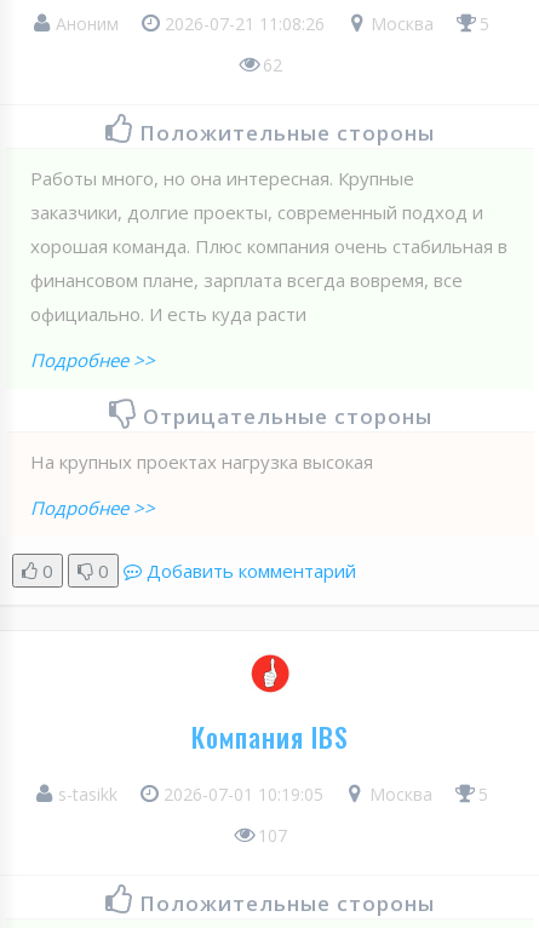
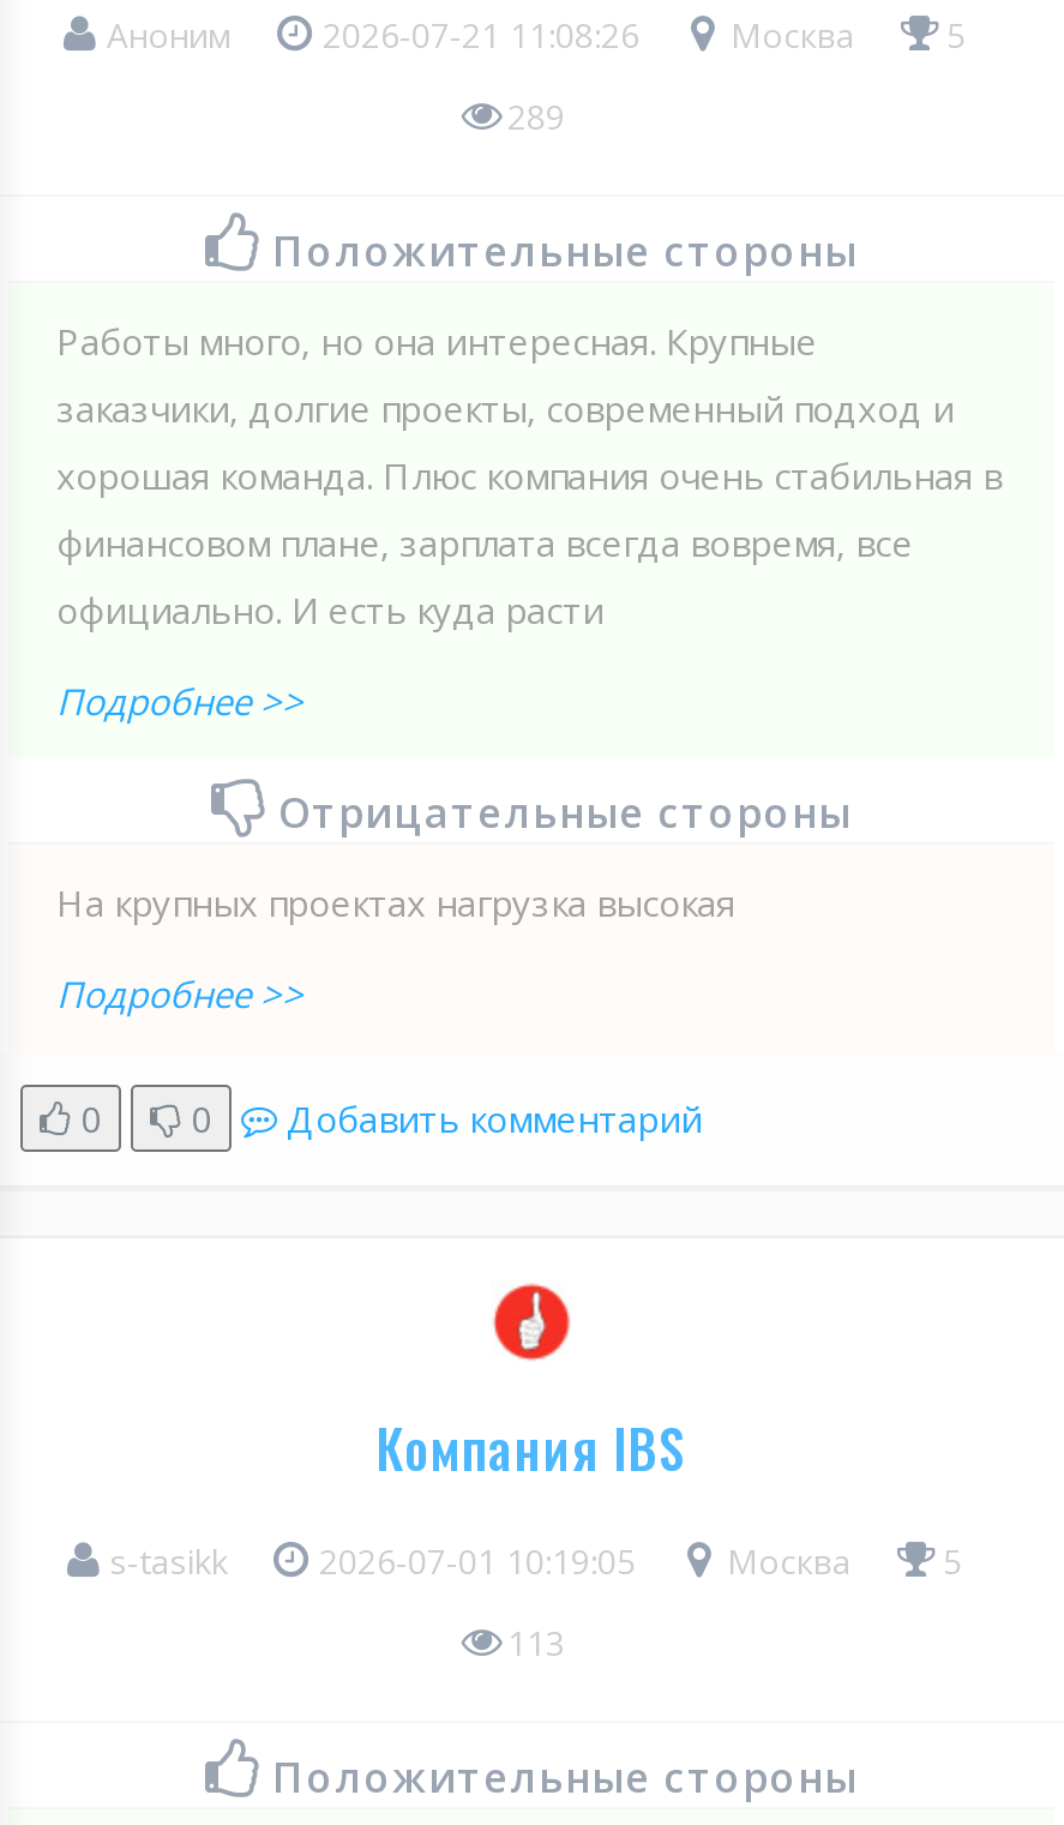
[258,53,282,76] 62 -> [498,94,565,139] 289
[253,824,287,847] 107 -> [498,1620,565,1665] 113

